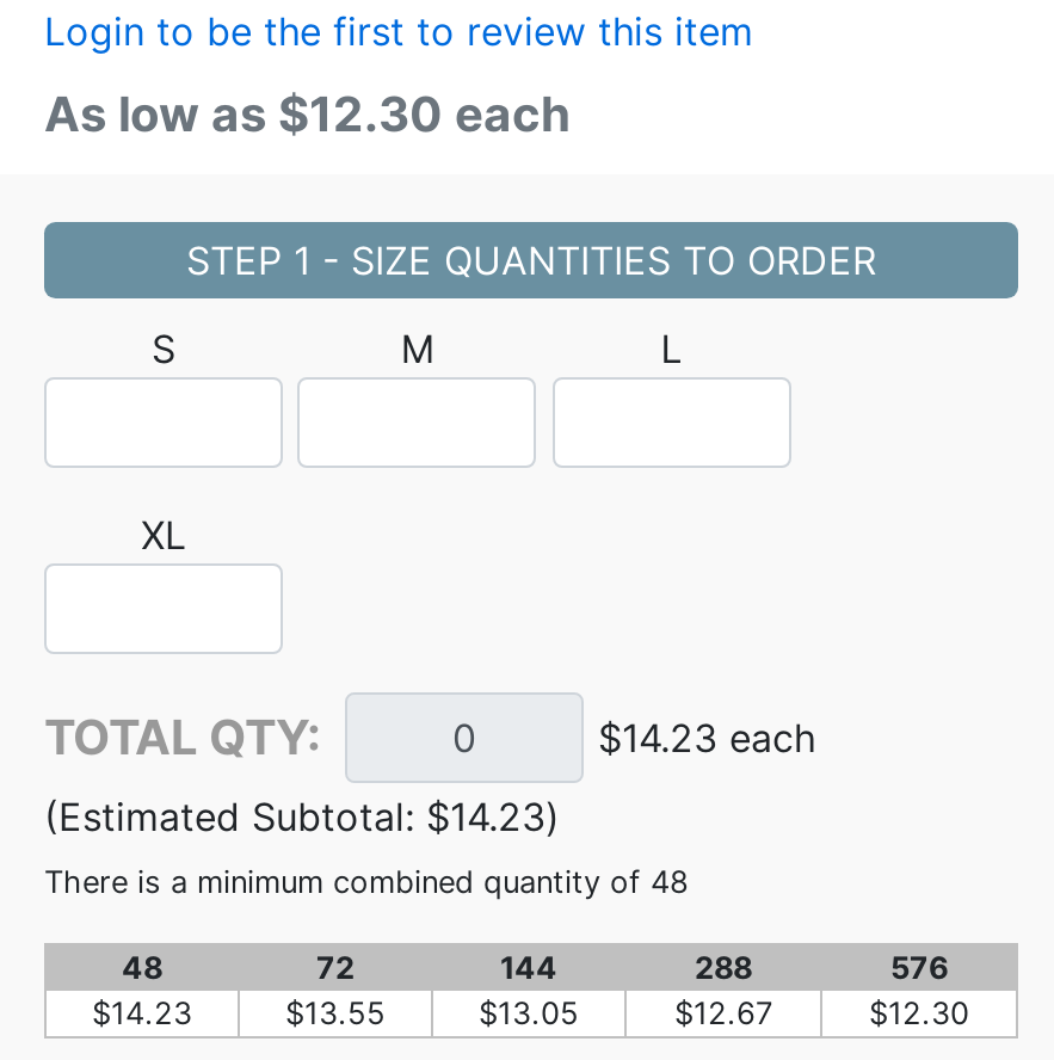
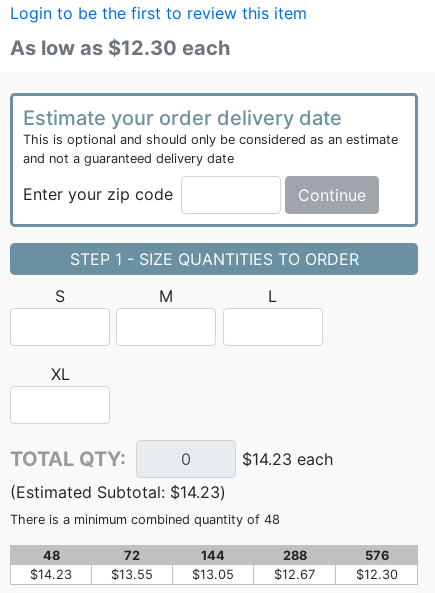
none -> [9,95,419,228] [image] | Estimate your order delivery date | This is optional and should only be considered as an estimate | and not a guaranteed delivery date | Enter your zip code | Continue

